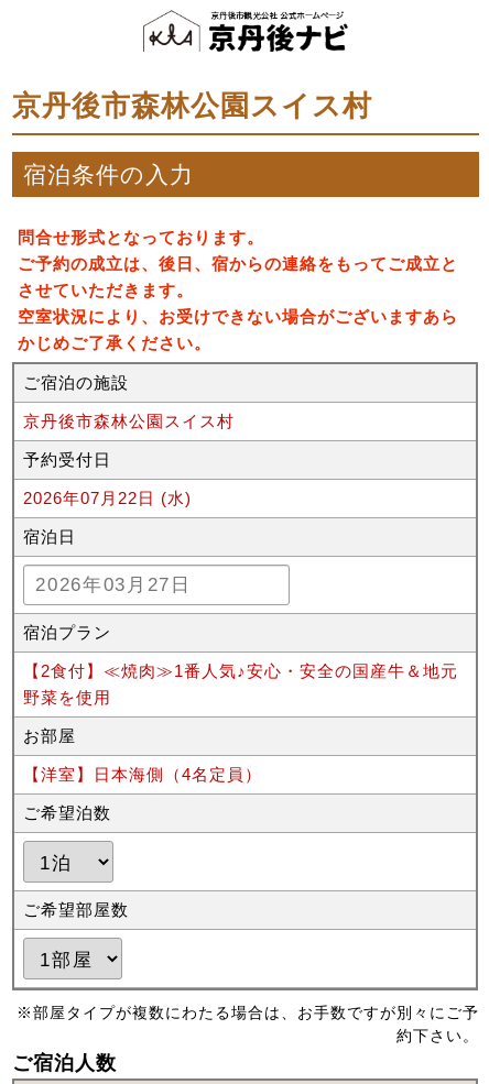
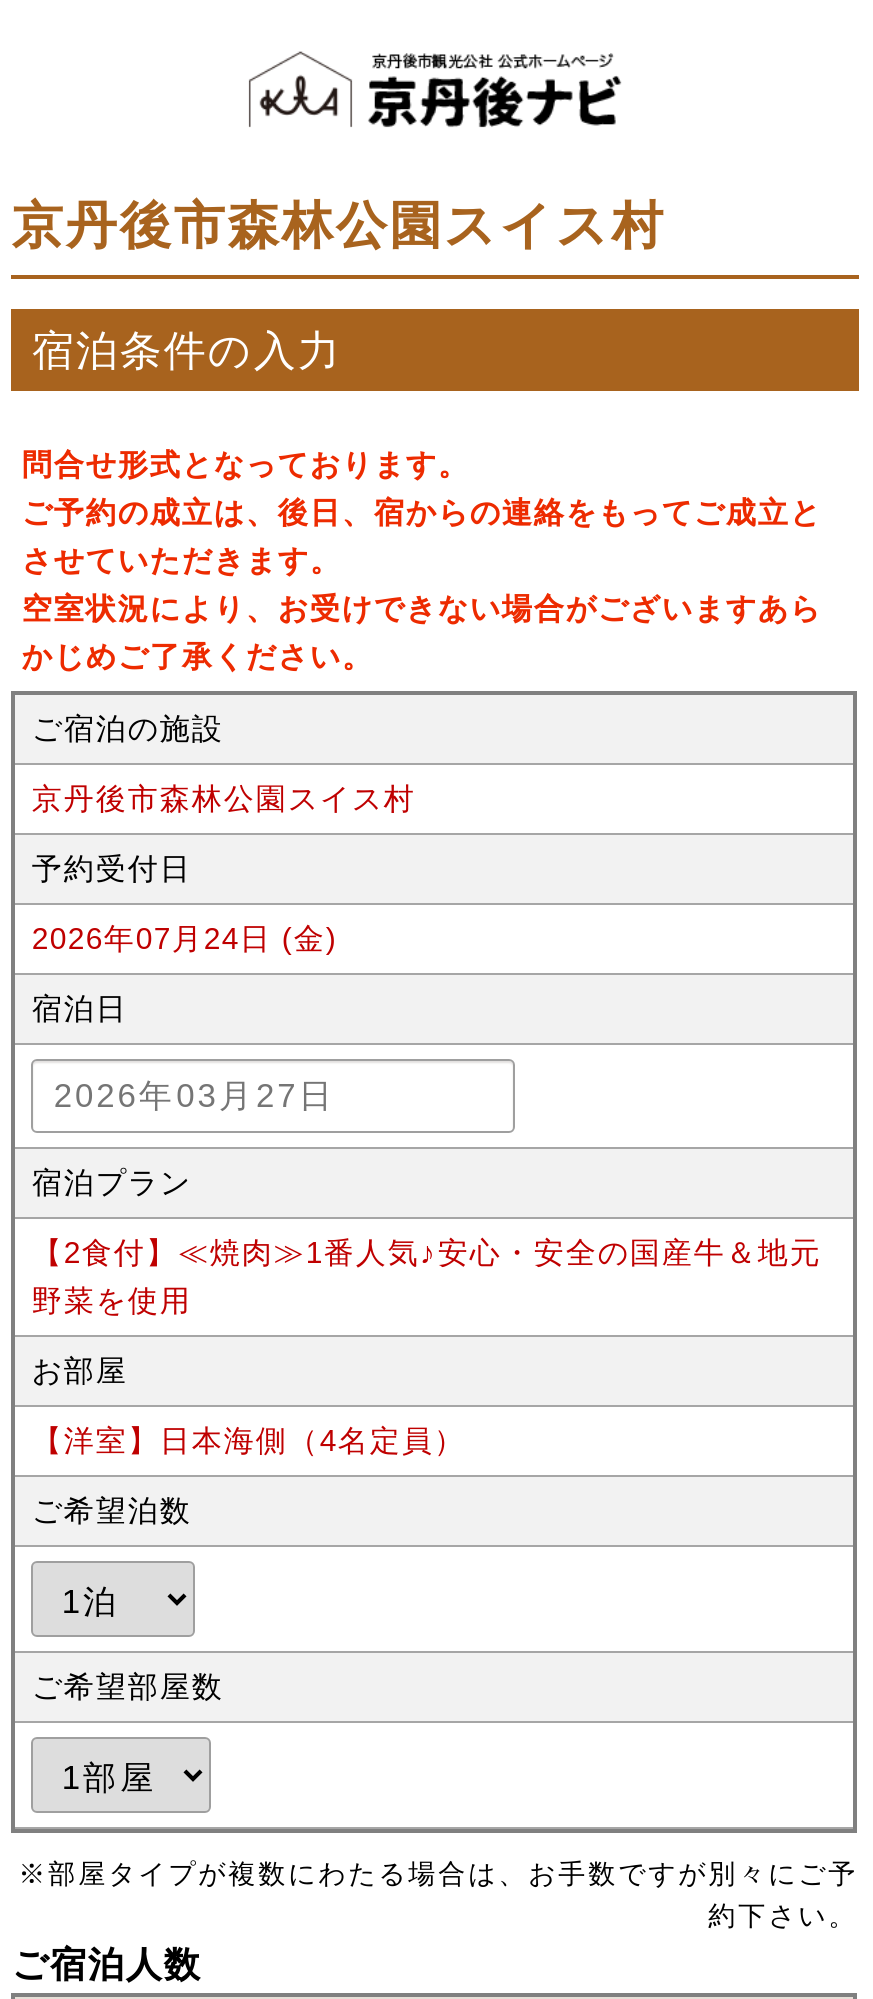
[23,488,192,507] 2026年07月22日 (水) -> [32,920,338,954] 2026年07月24日 (金)

